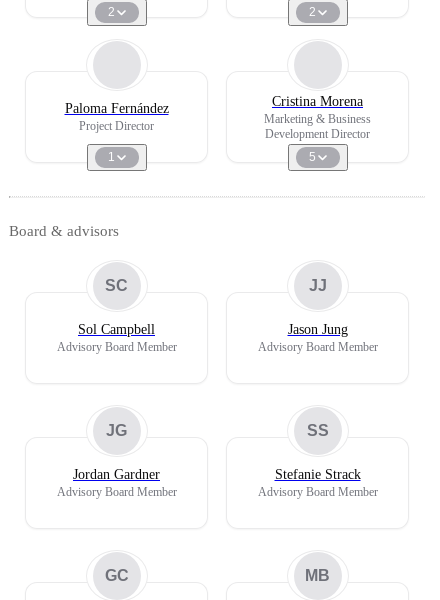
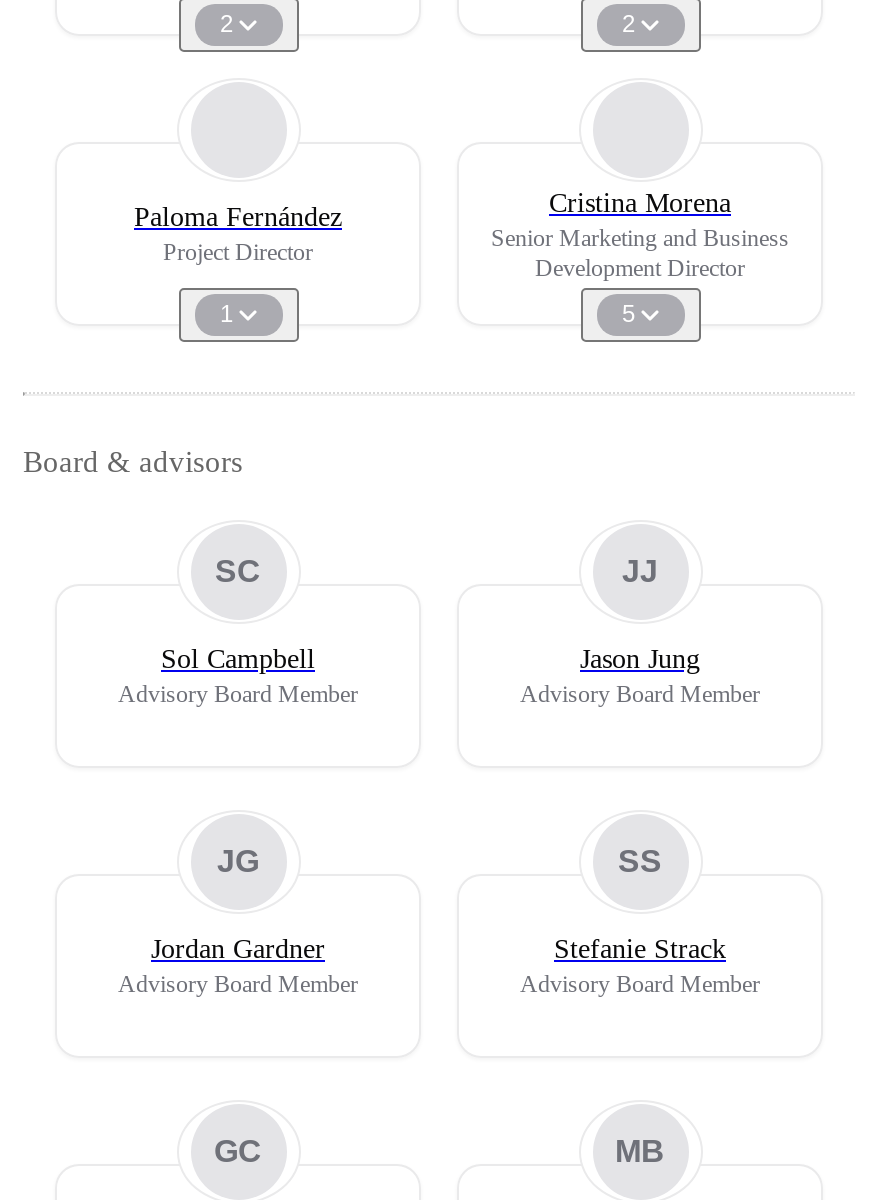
[264,111,371,125] Marketing & Business -> [491,223,789,251] Senior Marketing and Business

